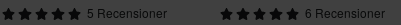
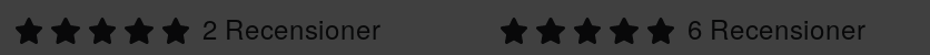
[86,4,166,21] 5 Recensioner -> [202,9,380,46] 2 Recensioner

